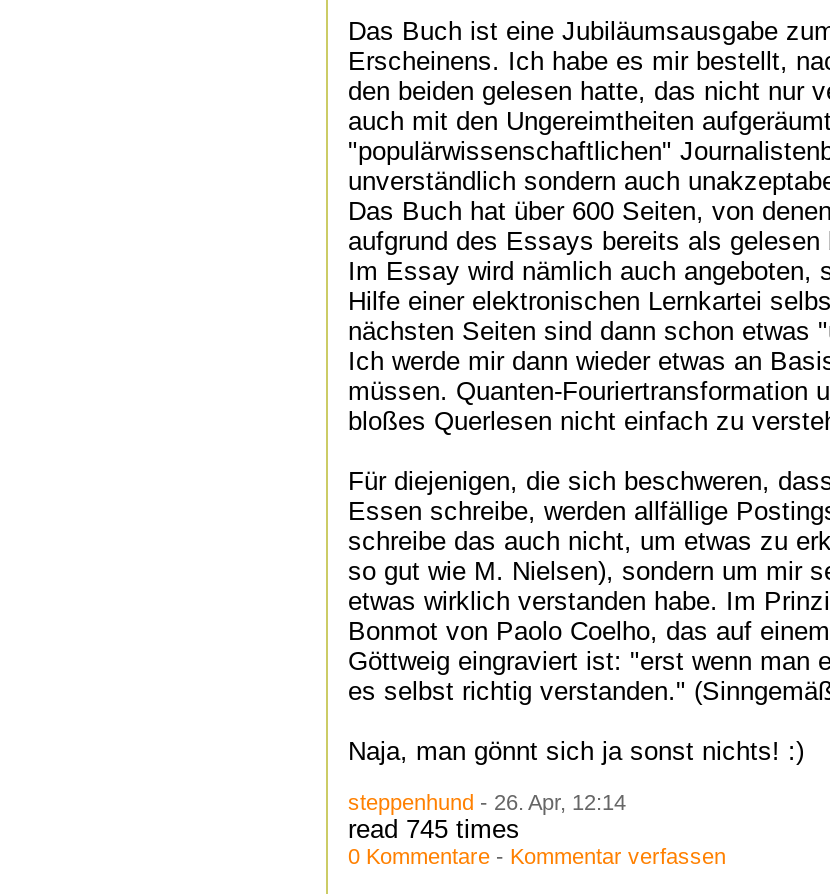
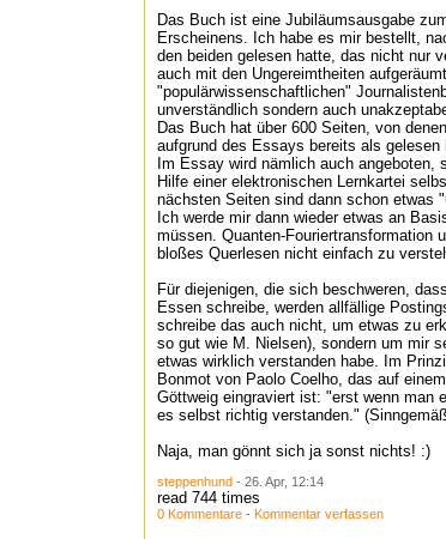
[348,814,520,844] read 745 times -> [157,489,260,507] read 744 times

